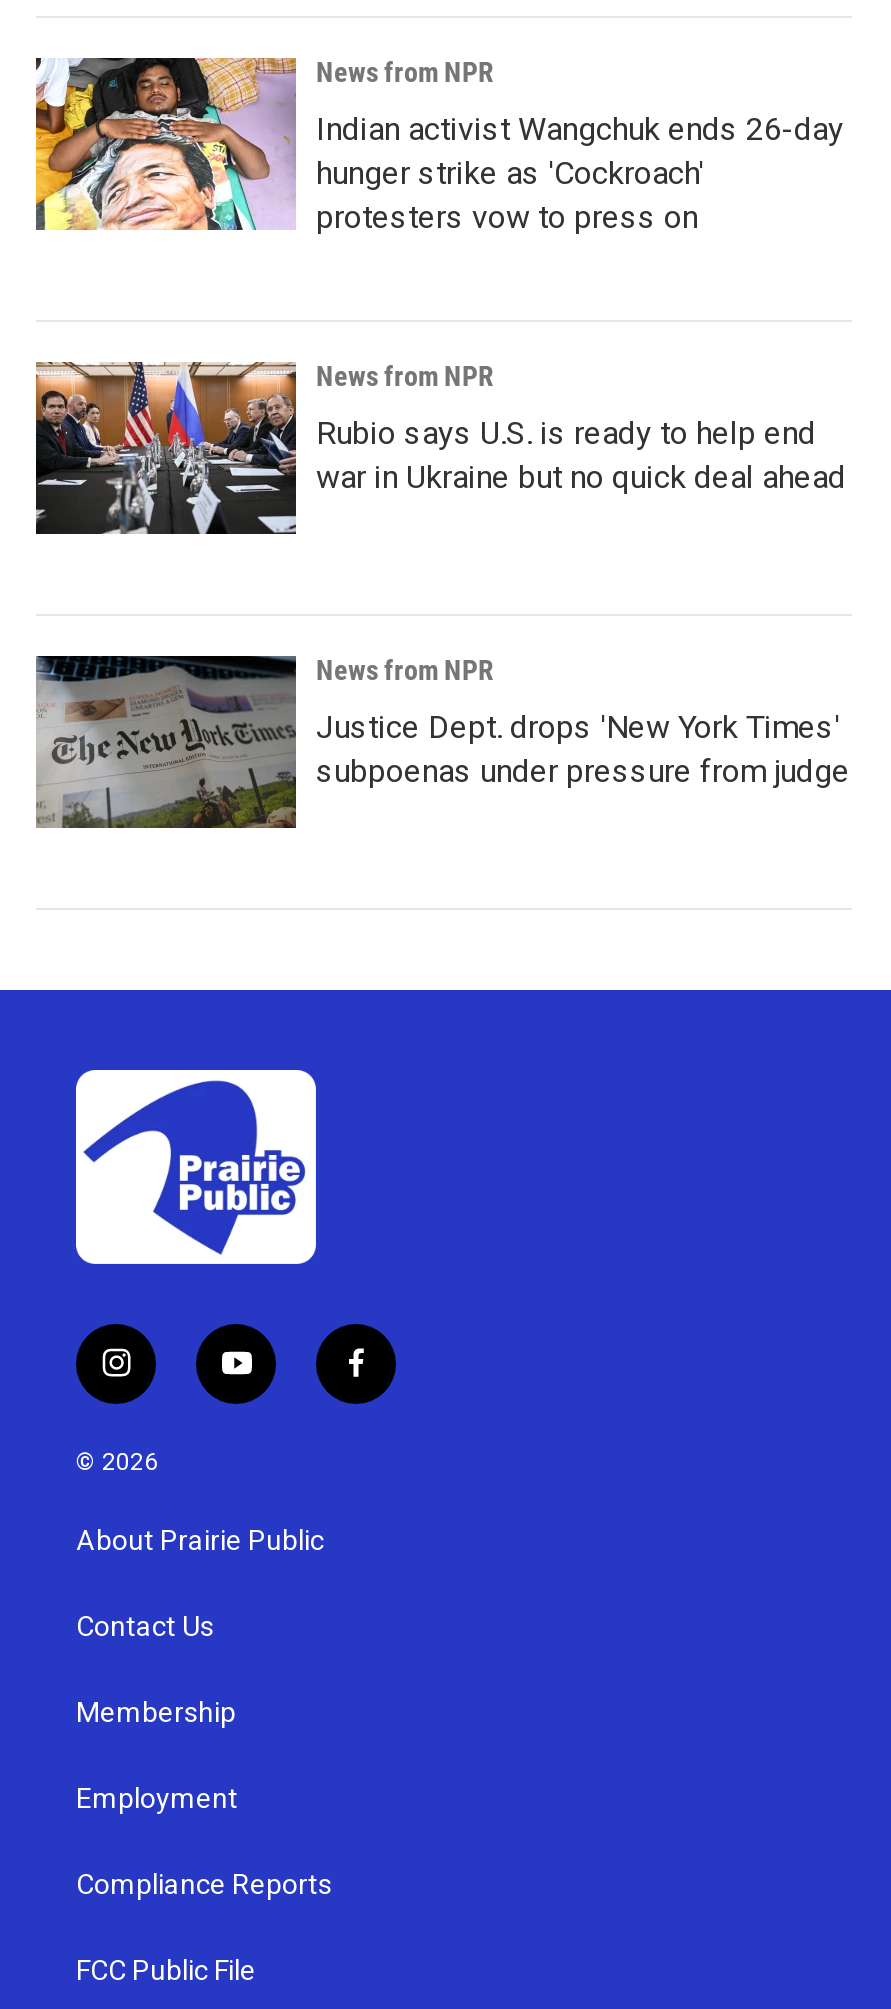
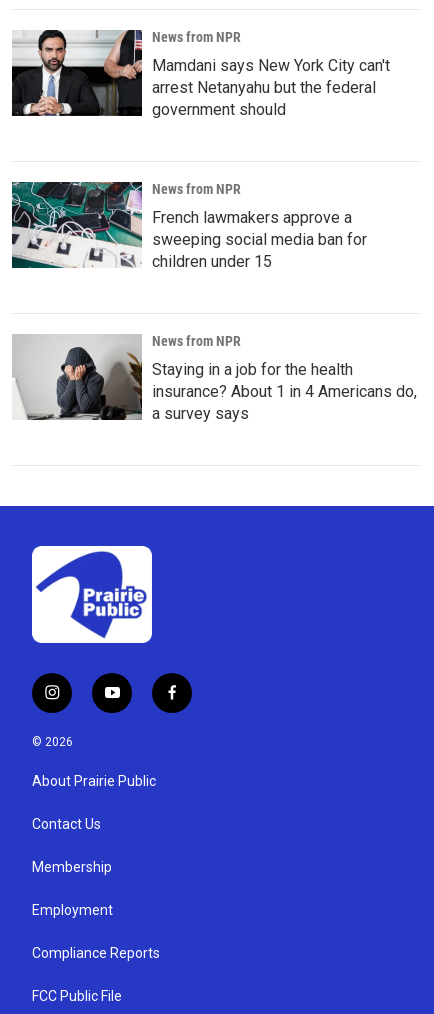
[34,56,844,236] [image] | Indian activist Wangchuk ends 26-day | hunger strike as 'Cockroach' | protesters vow to press on -> [11,29,390,119] [image] | Mamdani says New York City can't | arrest Netanyahu but the federal | government should
[34,360,846,536] [image] | Rubio says U.S. is ready to help end | war in Ukraine but no quick deal ahead -> [11,181,367,271] [image] | French lawmakers approve a | sweeping social media ban for | children under 15
[36,654,850,830] [image] | Justice Dept. drops 'New York Times' | subpoenas under pressure from judge -> [13,334,417,423] [image] | Staying in a job for the health | insurance? About 1 in 4 Americans do, | a survey says

